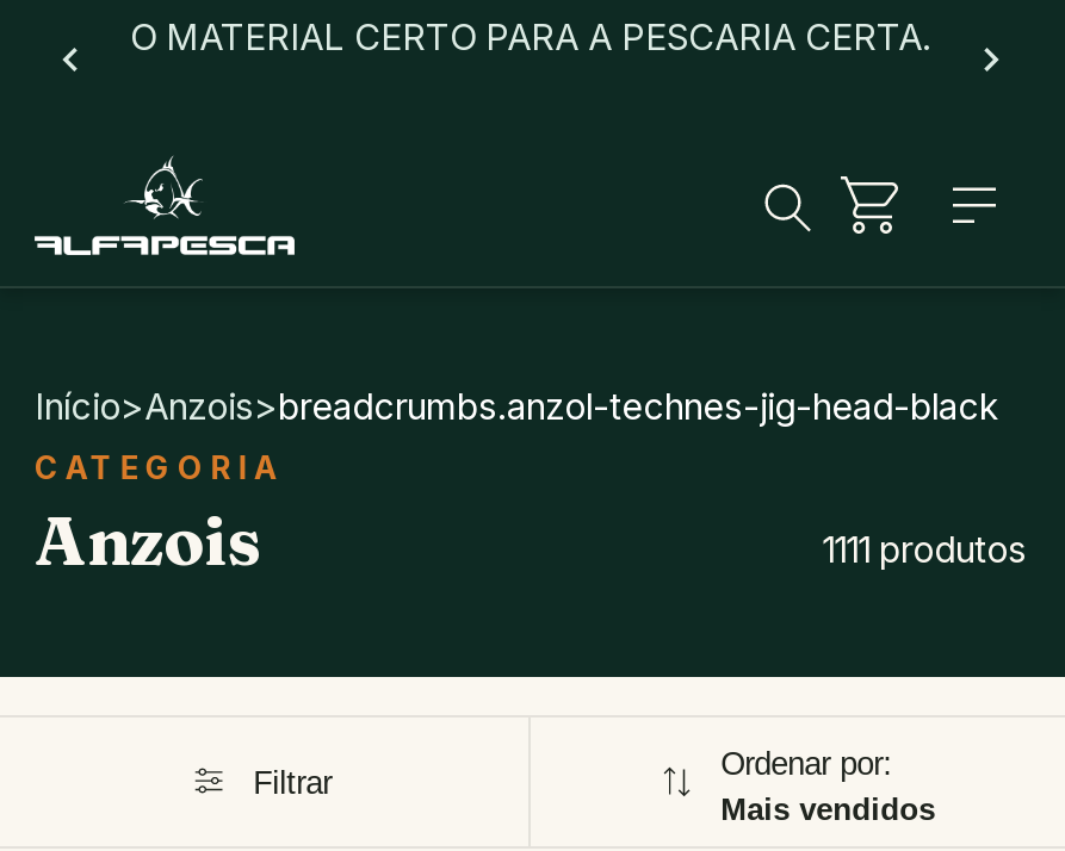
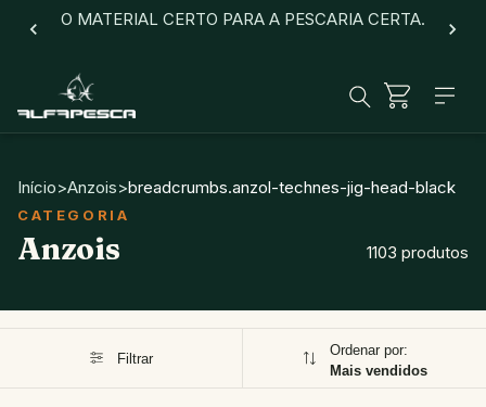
[822,527,1027,572] 1111 produtos -> [367,242,469,263] 1103 produtos

